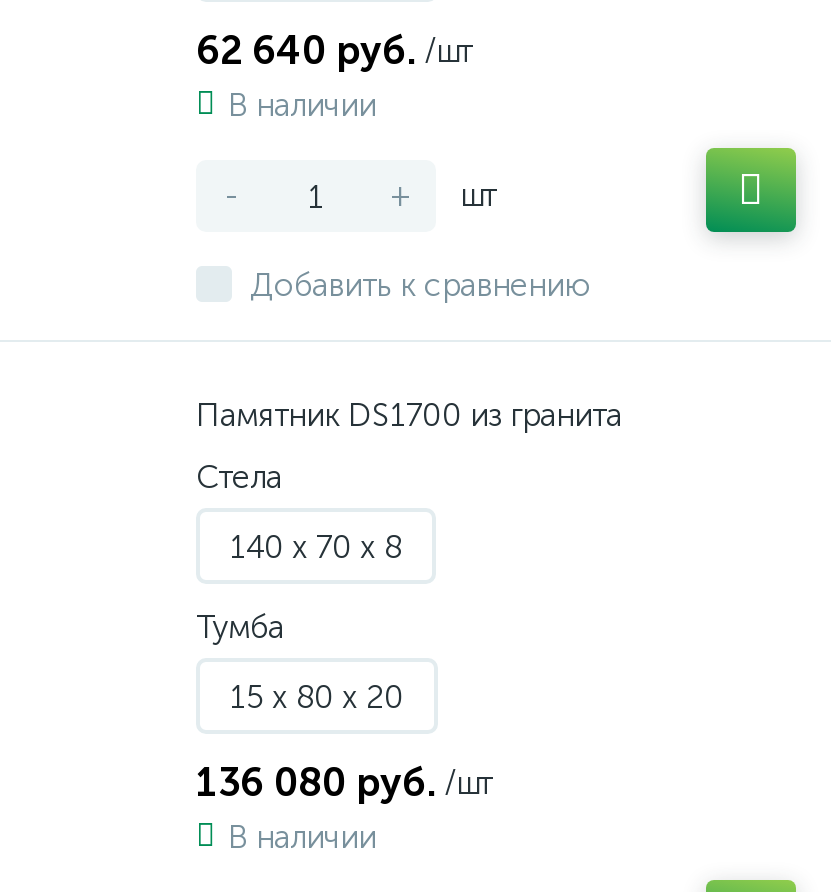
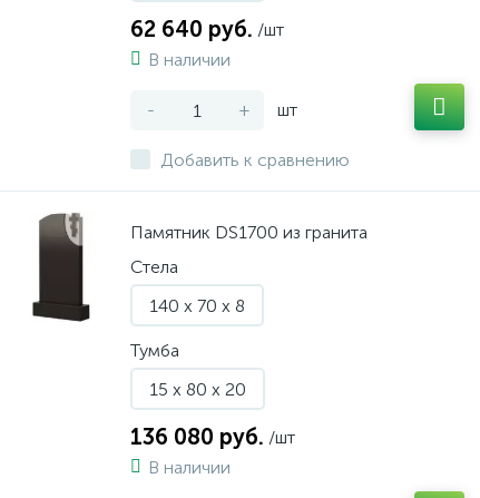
none -> [31,212,91,323] [image]

